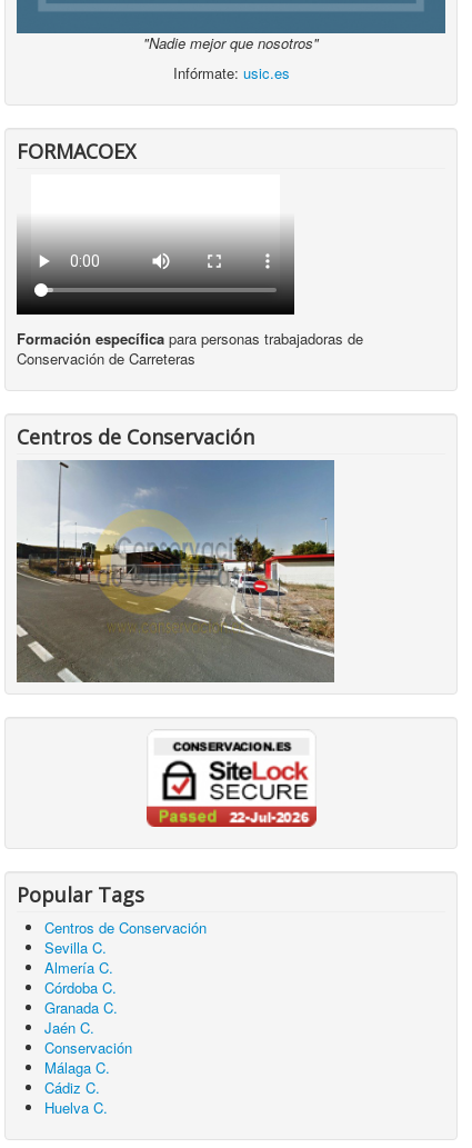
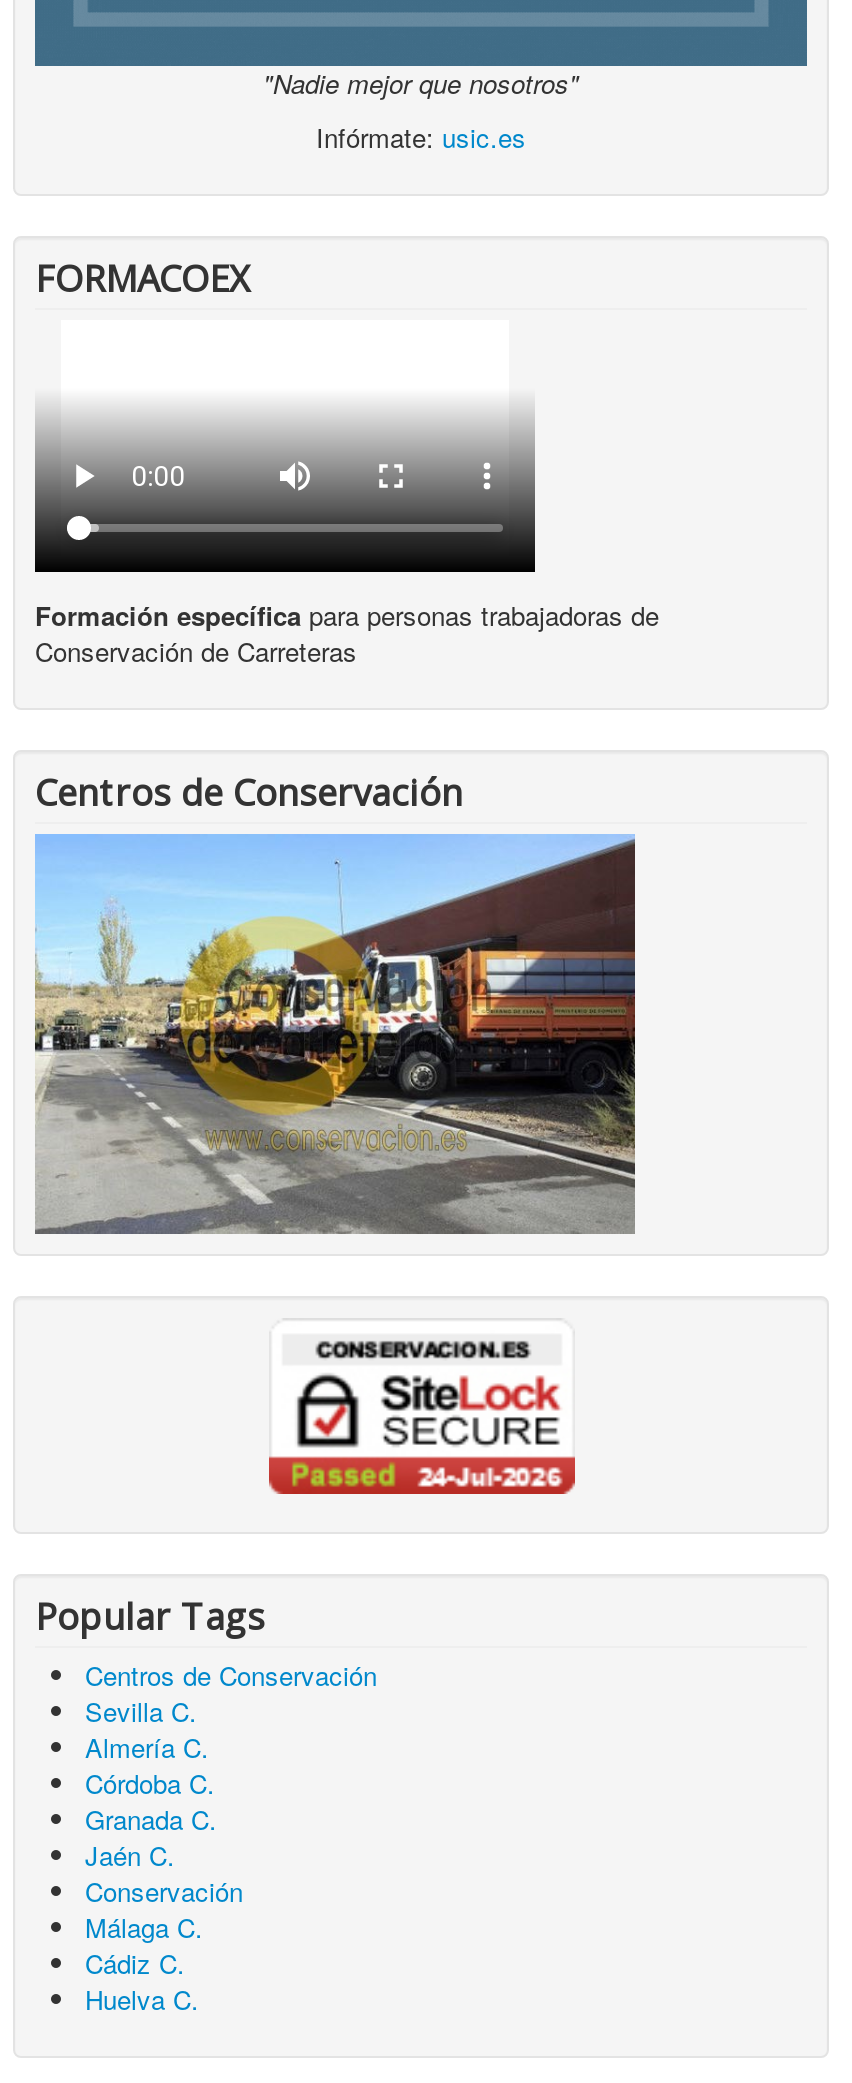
[16,459,350,682] [image] -> [35,834,637,1236] [image]

